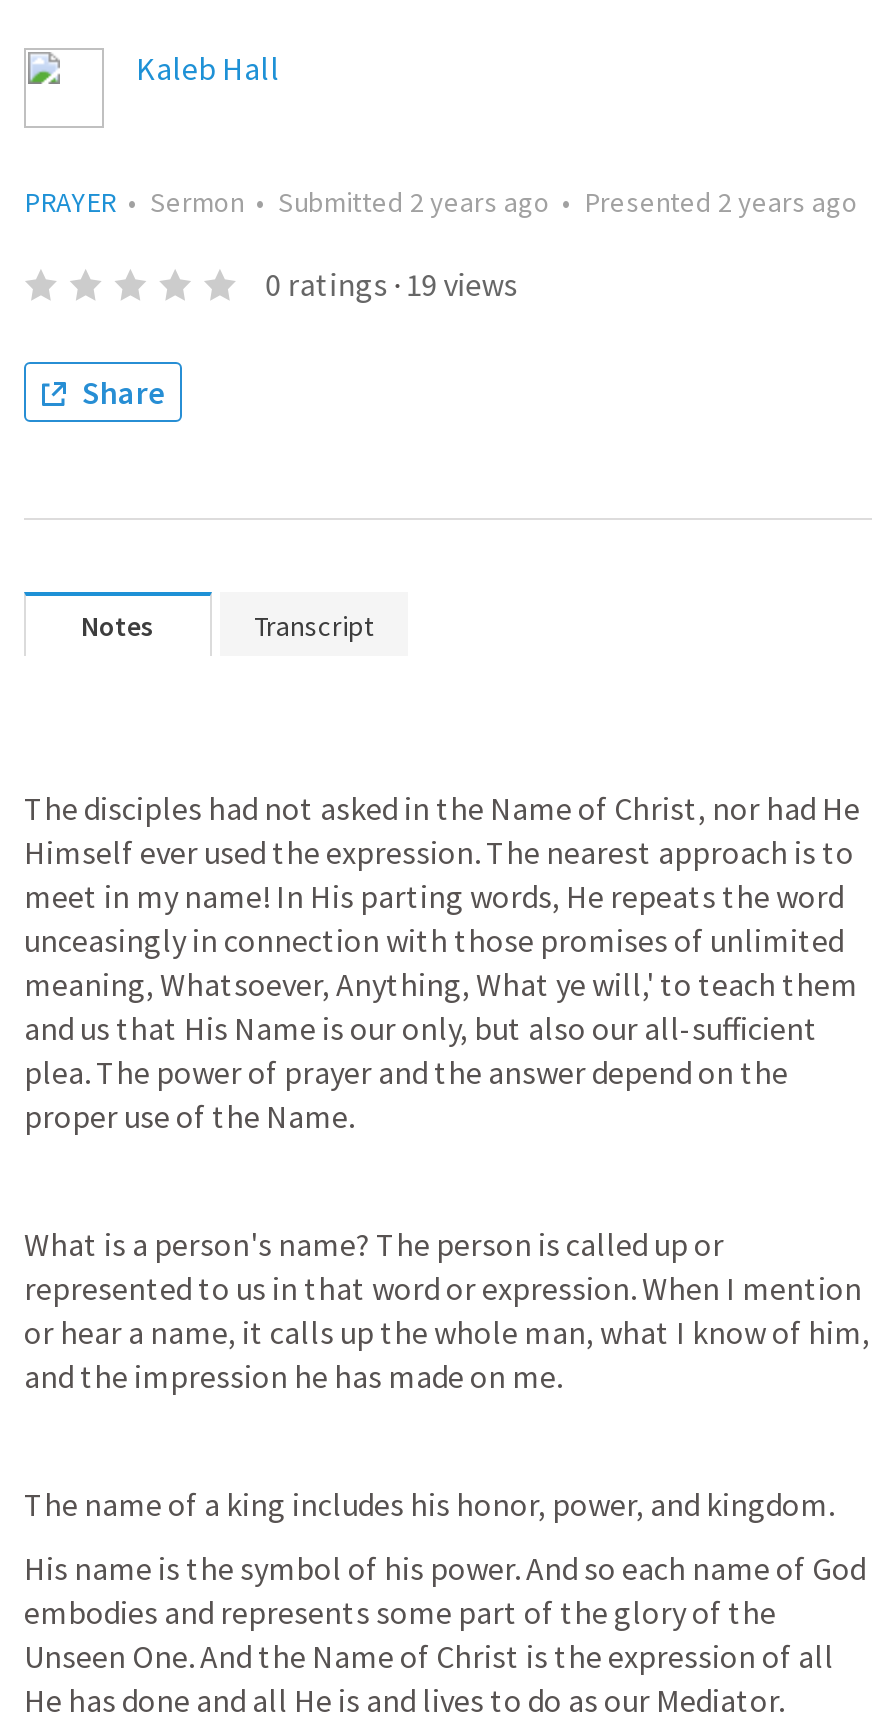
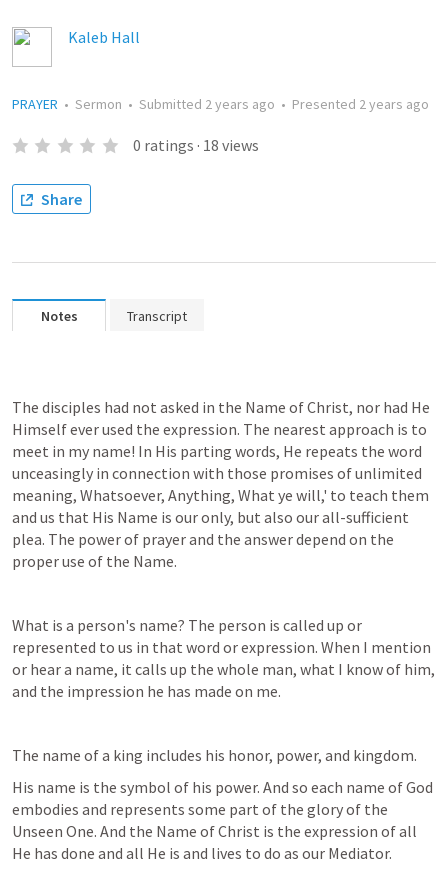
[265,264,517,304] 0 ratings · 19 views -> [133,135,259,155] 0 ratings · 18 views

